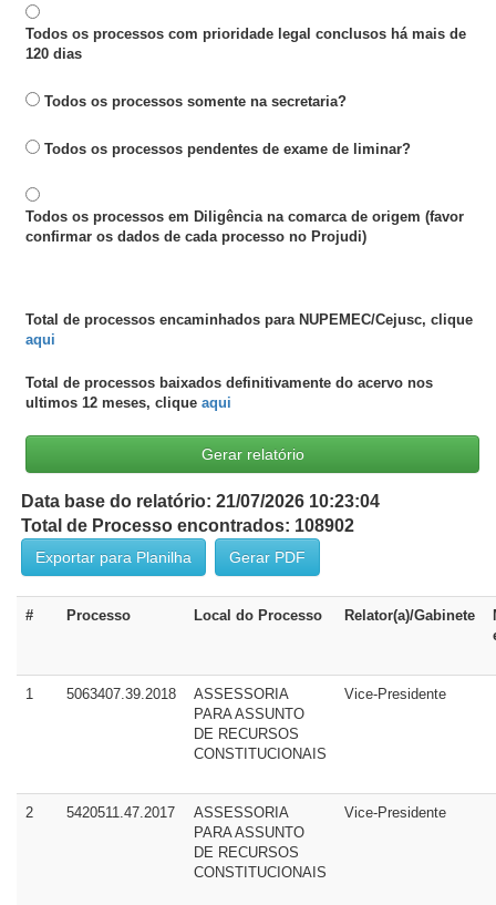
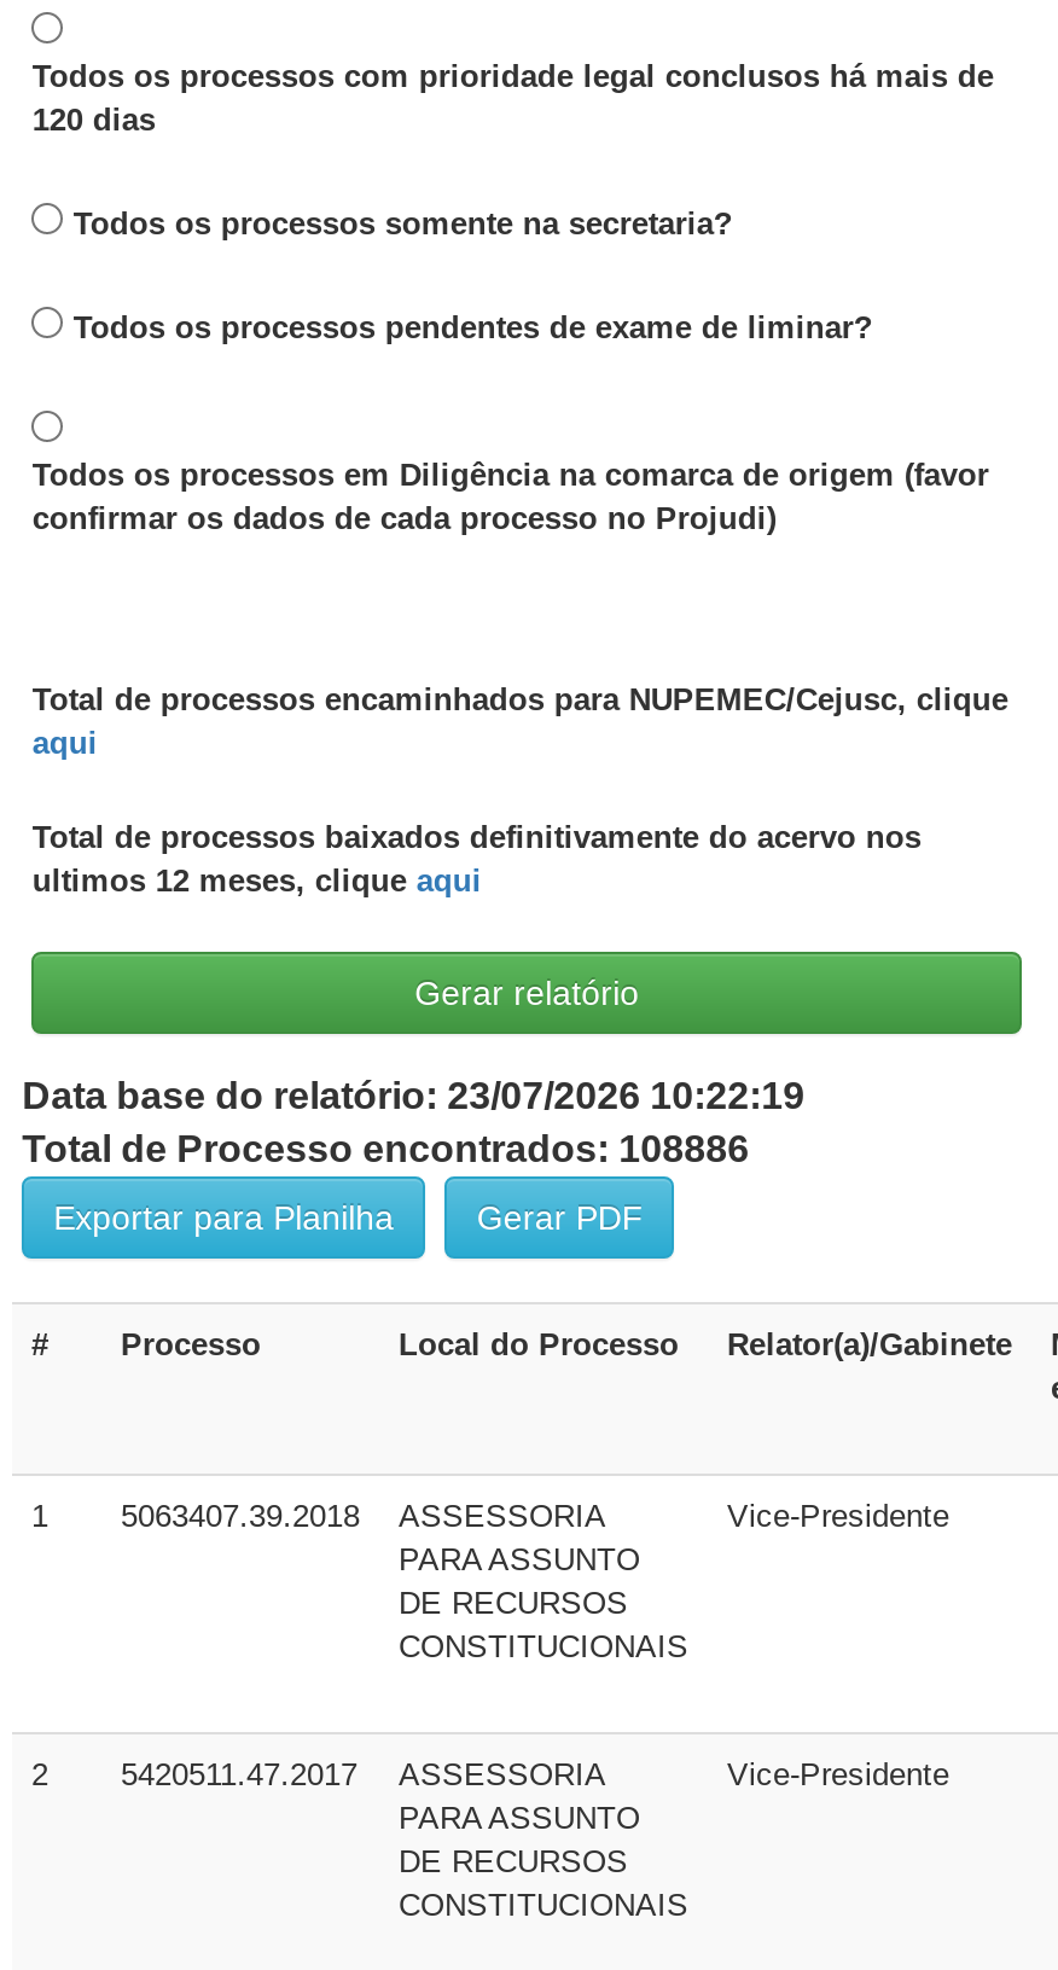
[21,491,380,510] Data base do relatório: 21/07/2026 10:23:04 -> [22,1074,805,1115] Data base do relatório: 23/07/2026 10:22:19
[21,516,355,535] Total de Processo encontrados: 108902 -> [22,1127,749,1168] Total de Processo encontrados: 108886

